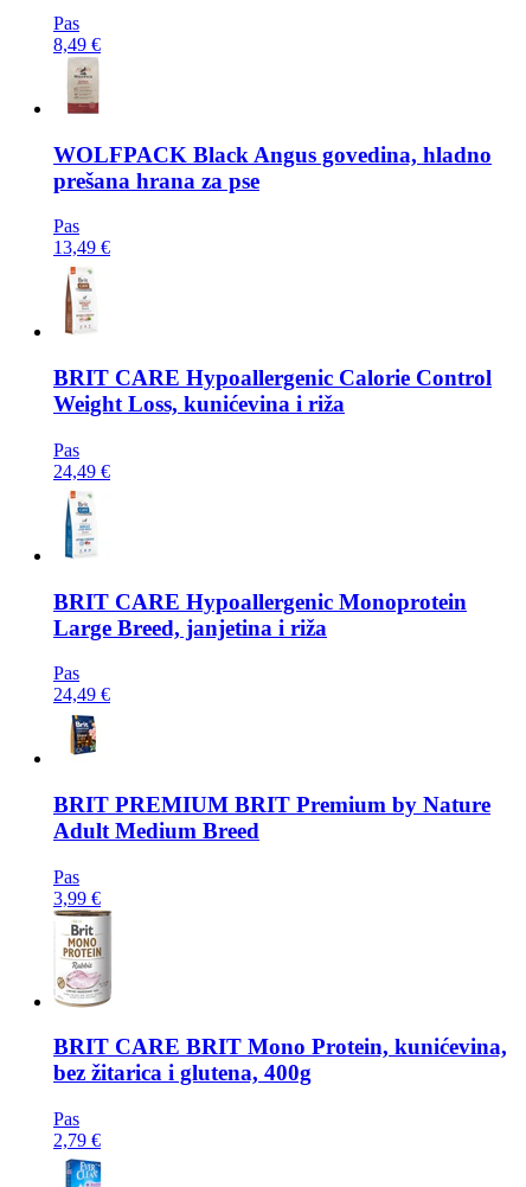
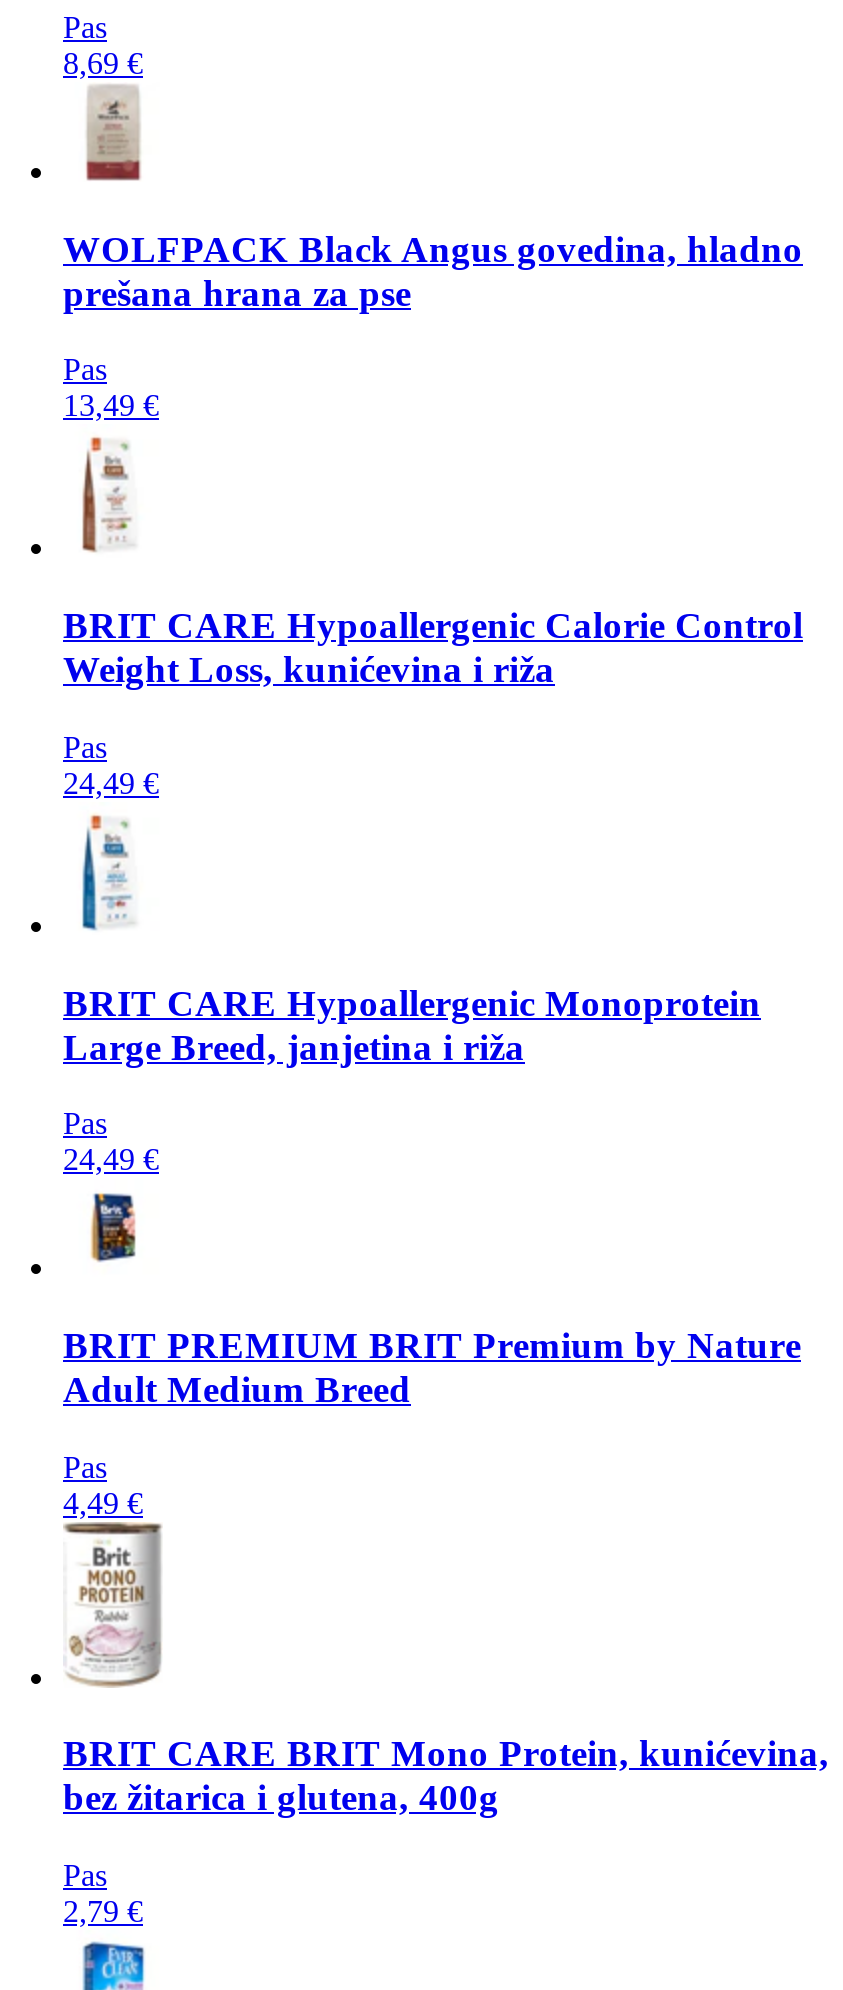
[53,34,101,54] 8,49 € -> [63,46,143,80] 8,69 €
[53,888,101,908] 3,99 € -> [63,1485,143,1519] 4,49 €

